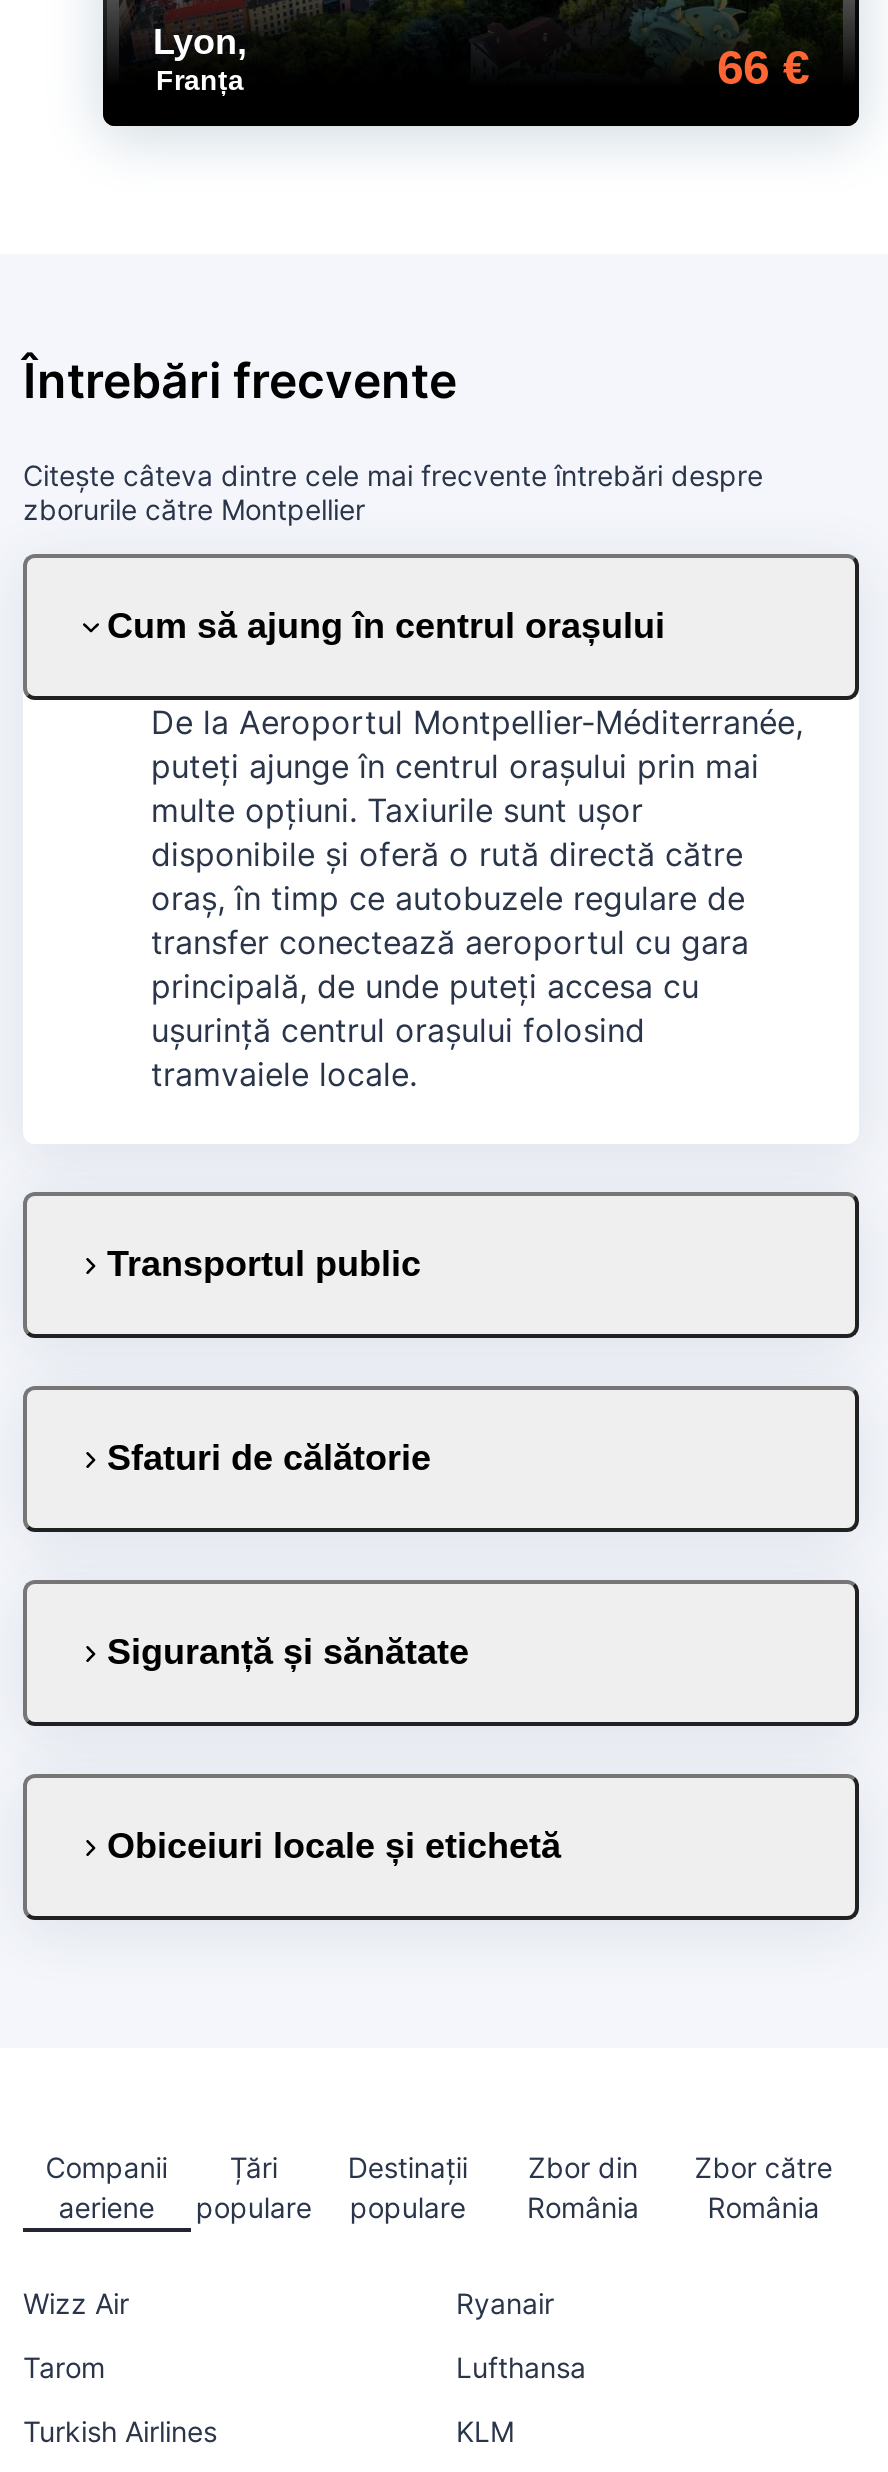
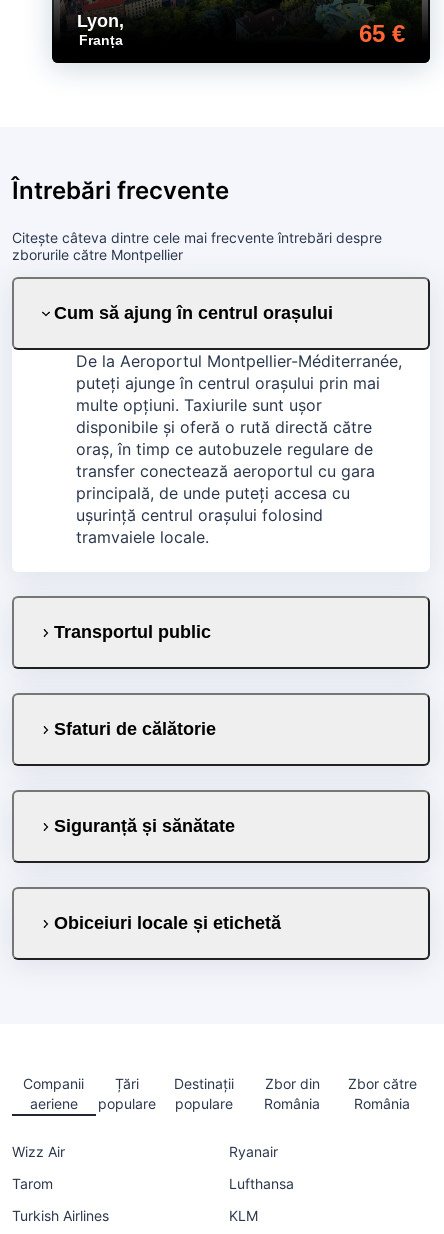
[717,41,809,95] 66 € -> [359,20,405,47] 65 €

